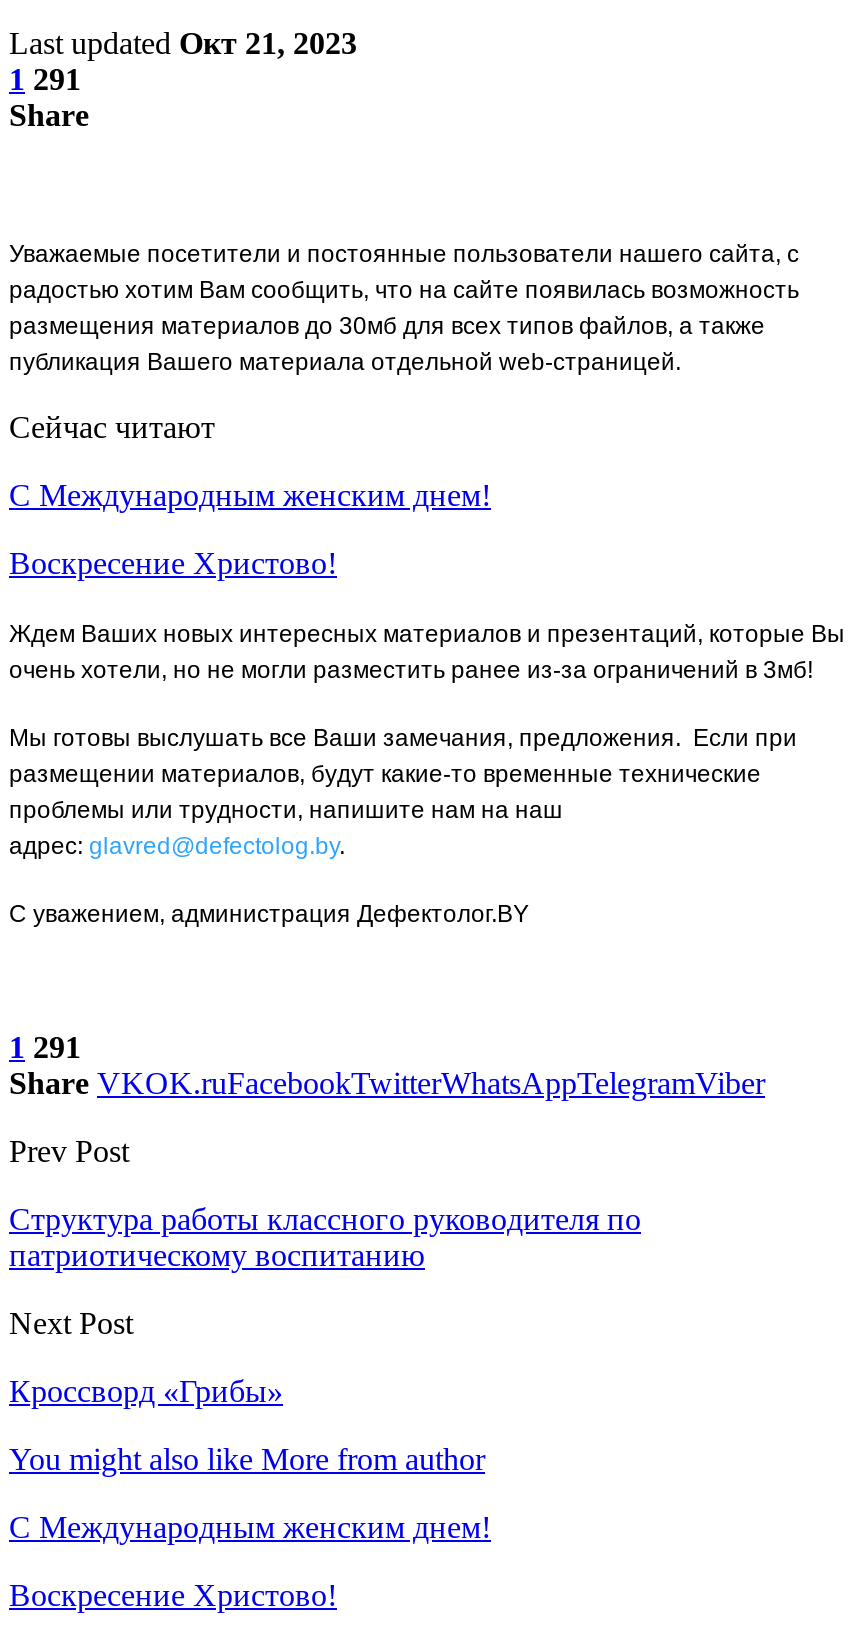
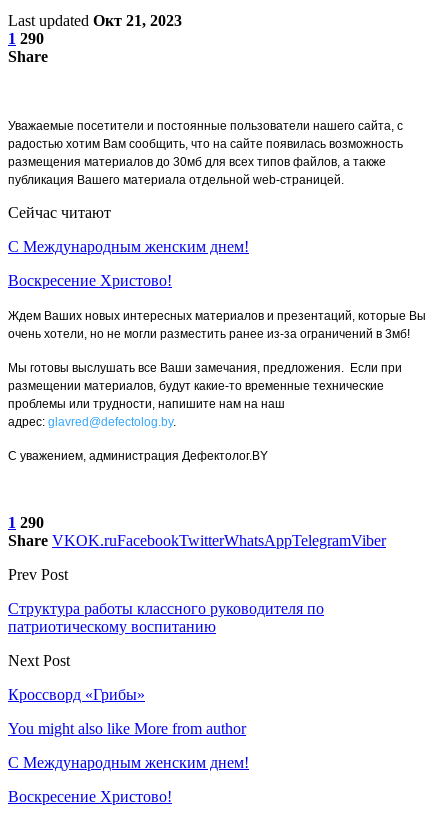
[9,62,81,96] 1 291 -> [8,30,44,47] 1 290
[9,1030,81,1064] 1 291 -> [8,514,44,531] 1 290

